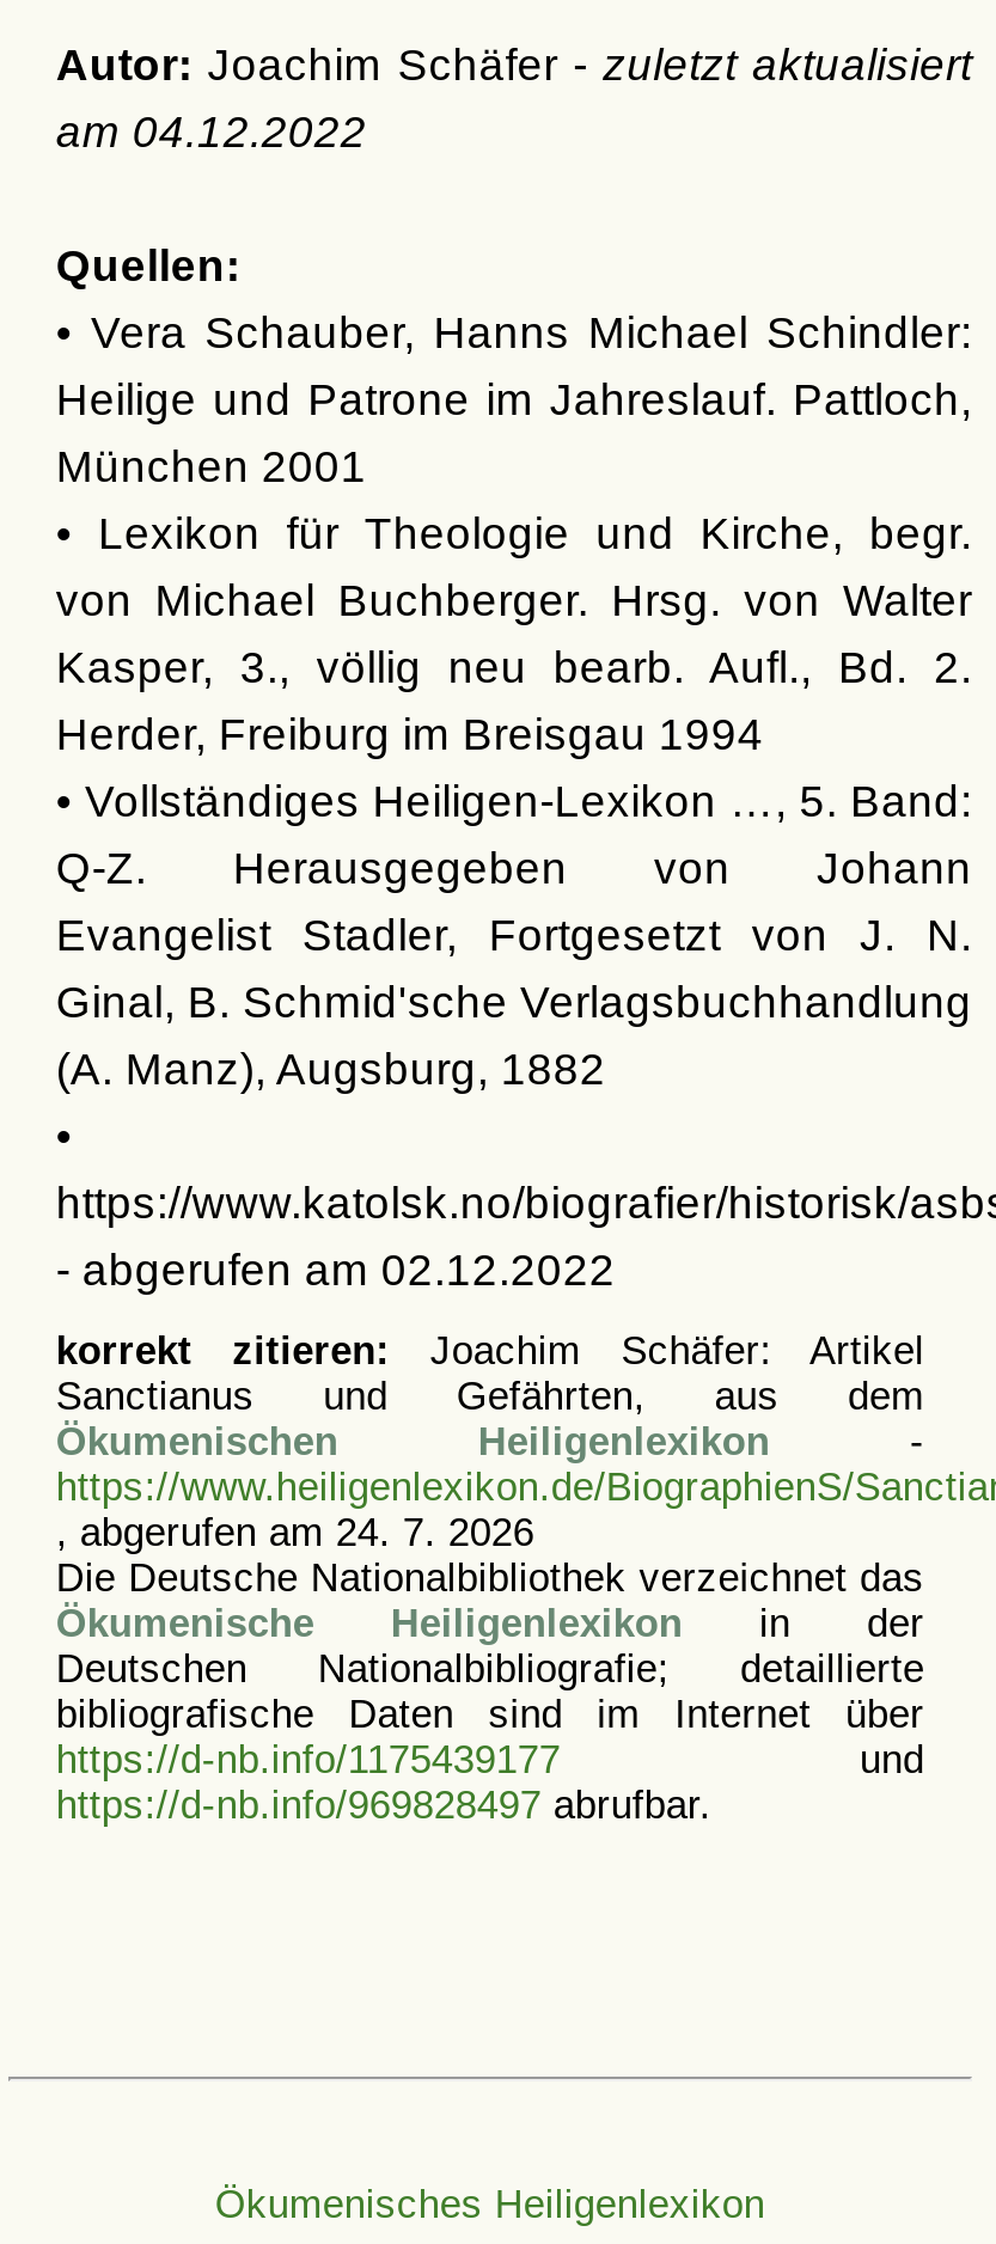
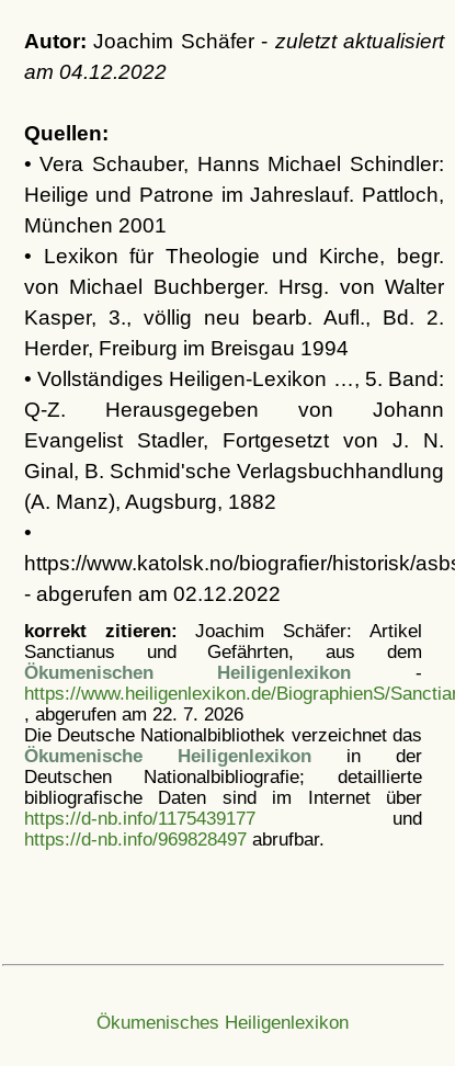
[56,1510,534,1553] , abgerufen am 24. 7. 2026 -> [24,704,243,724] , abgerufen am 22. 7. 2026

